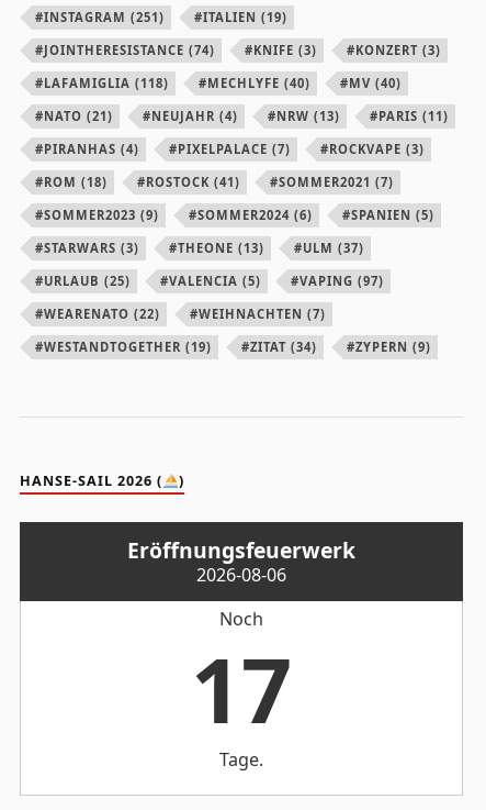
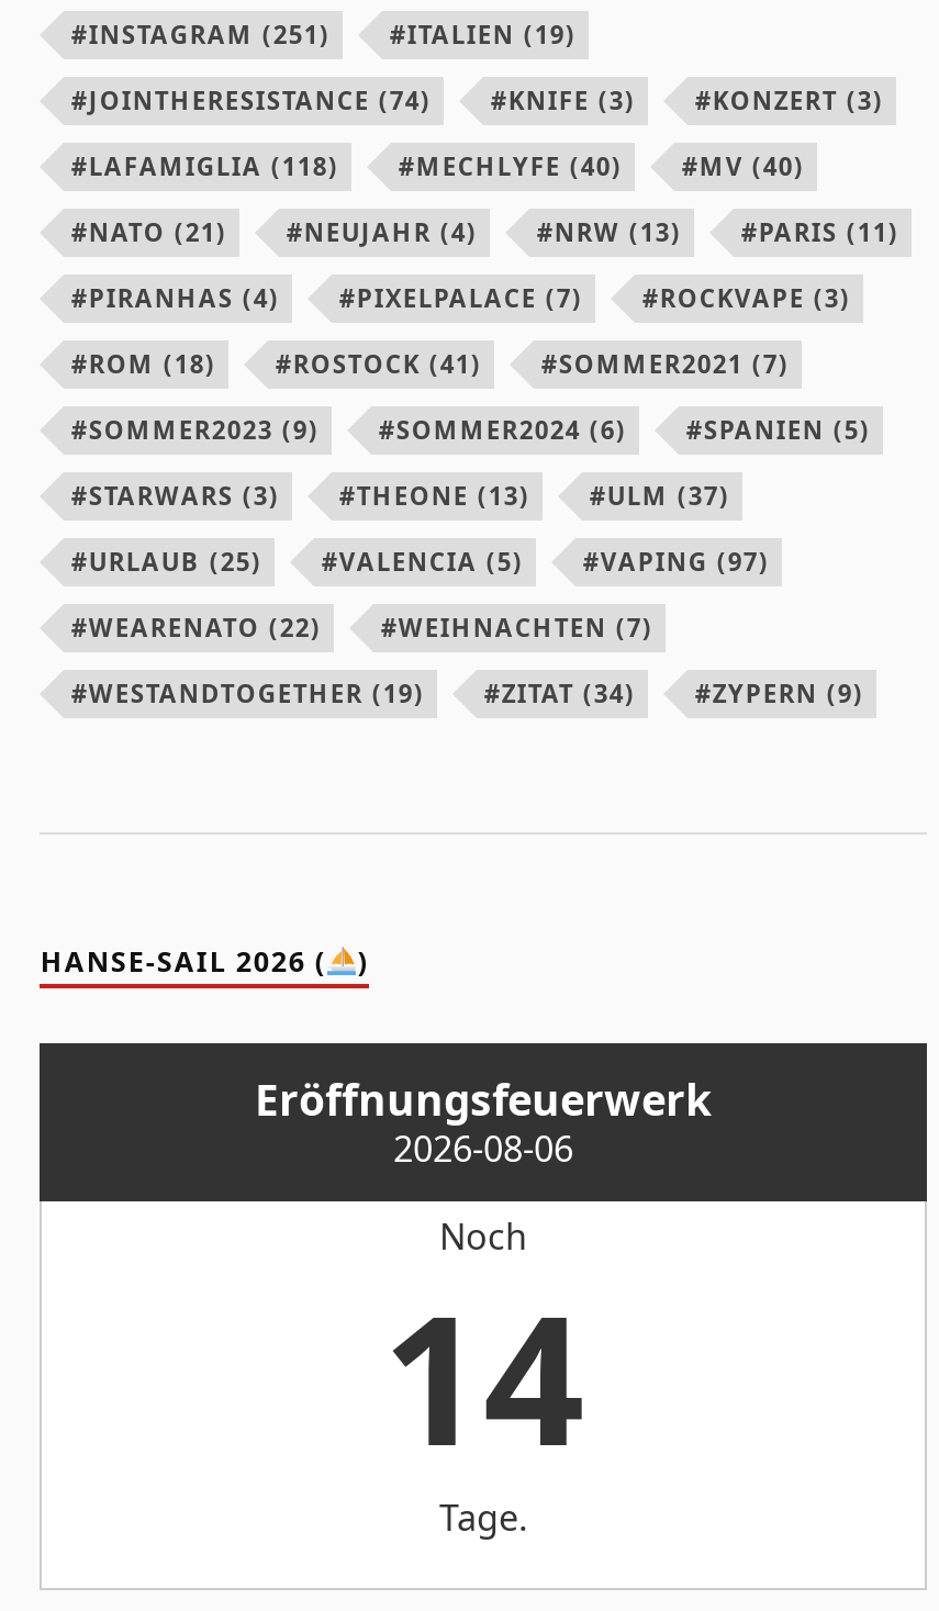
[191,628,292,749] 17 -> [382,1255,584,1497] 14

